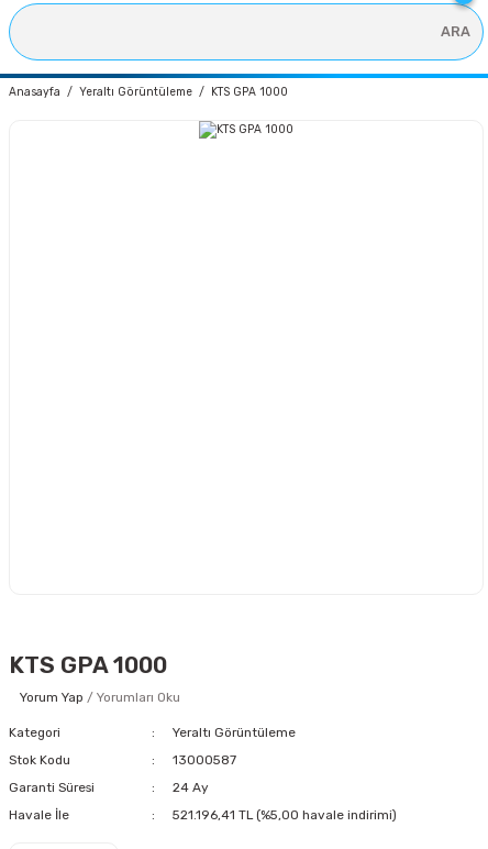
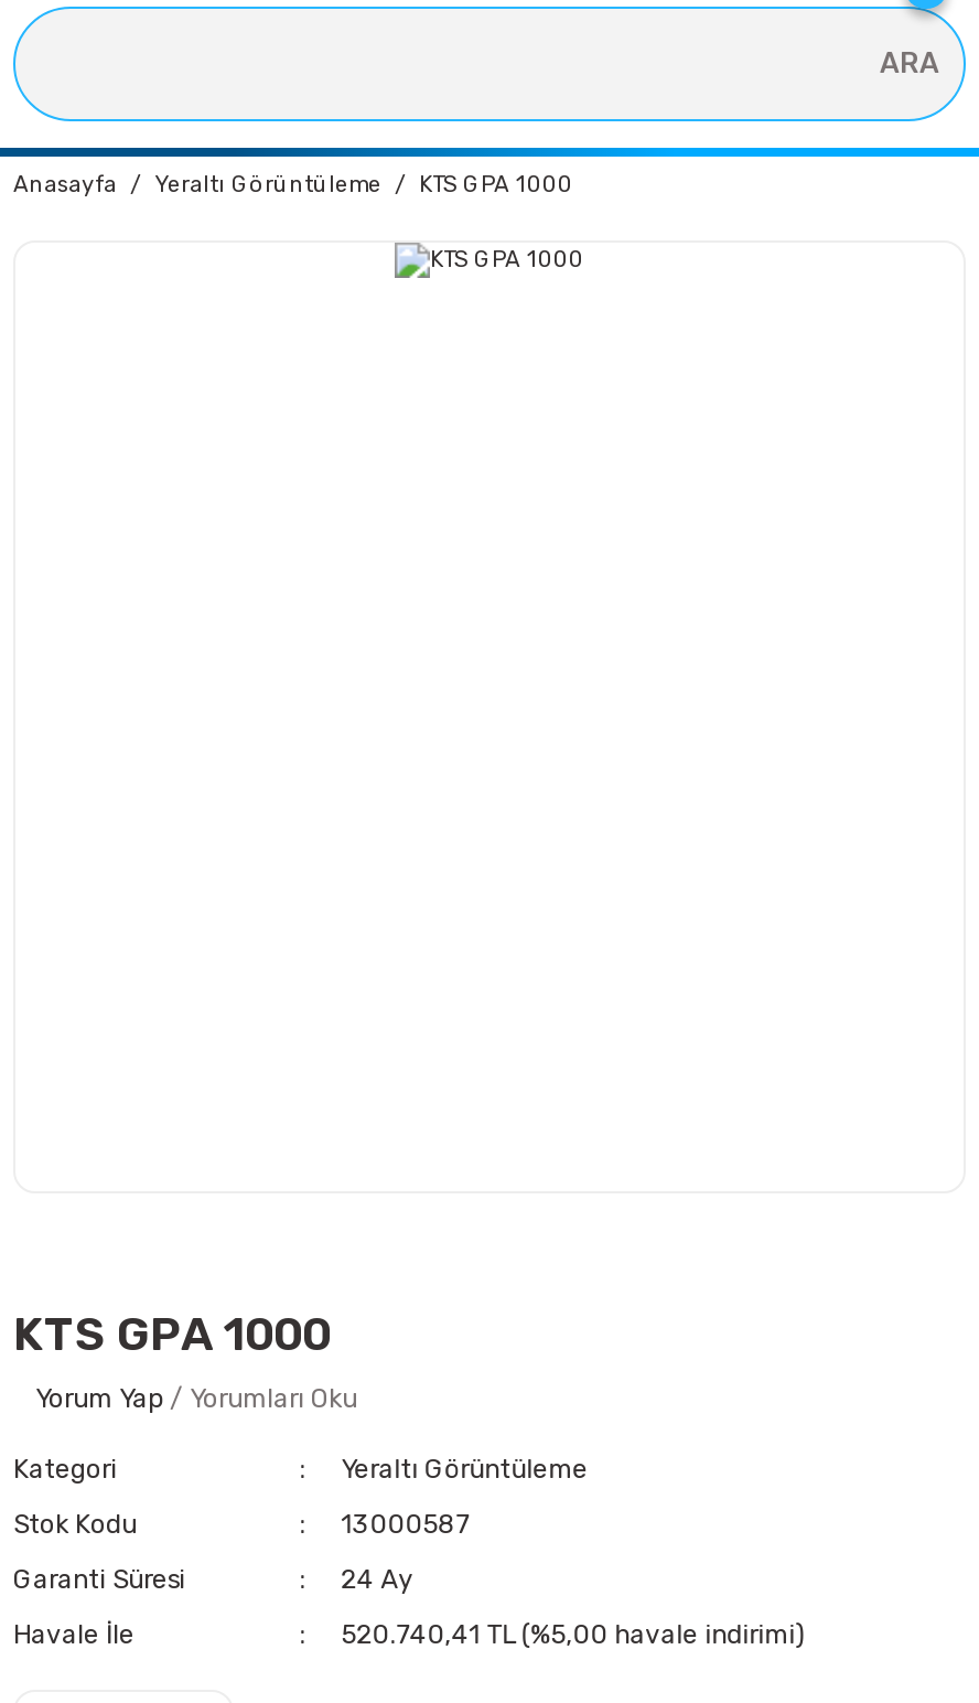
[172,807,396,823] 521.196,41 TL (%5,00 havale indirimi) -> [341,1619,804,1650] 520.740,41 TL (%5,00 havale indirimi)

